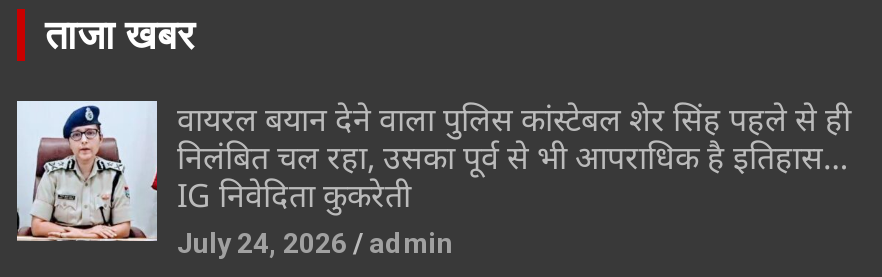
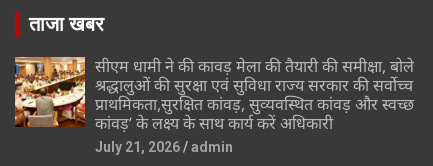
[15,97,851,259] [image] | वायरल बयान देने वाला पुलिस कांस्टेबल शेर सिंह पहले से ही | निलंबित चल रहा, उसका पूर्व से भी आपराधिक है इतिहास… | IG निवेदिता कुकरेती | July 24, 2026 -> [14,55,414,155] [image] | सीएम धामी ने की कावड़ मेला की तैयारी की समीक्षा, बोले | श्रद्धालुओं की सुरक्षा एवं सुविधा राज्य सरकार की सर्वोच्च | प्राथमिकता,सुरक्षित कांवड़, सुव्यवस्थित कांवड़ और स्वच्छ | कांवड़’ के लक्ष्य के साथ कार्य करें अधिकारी | July 21, 2026

